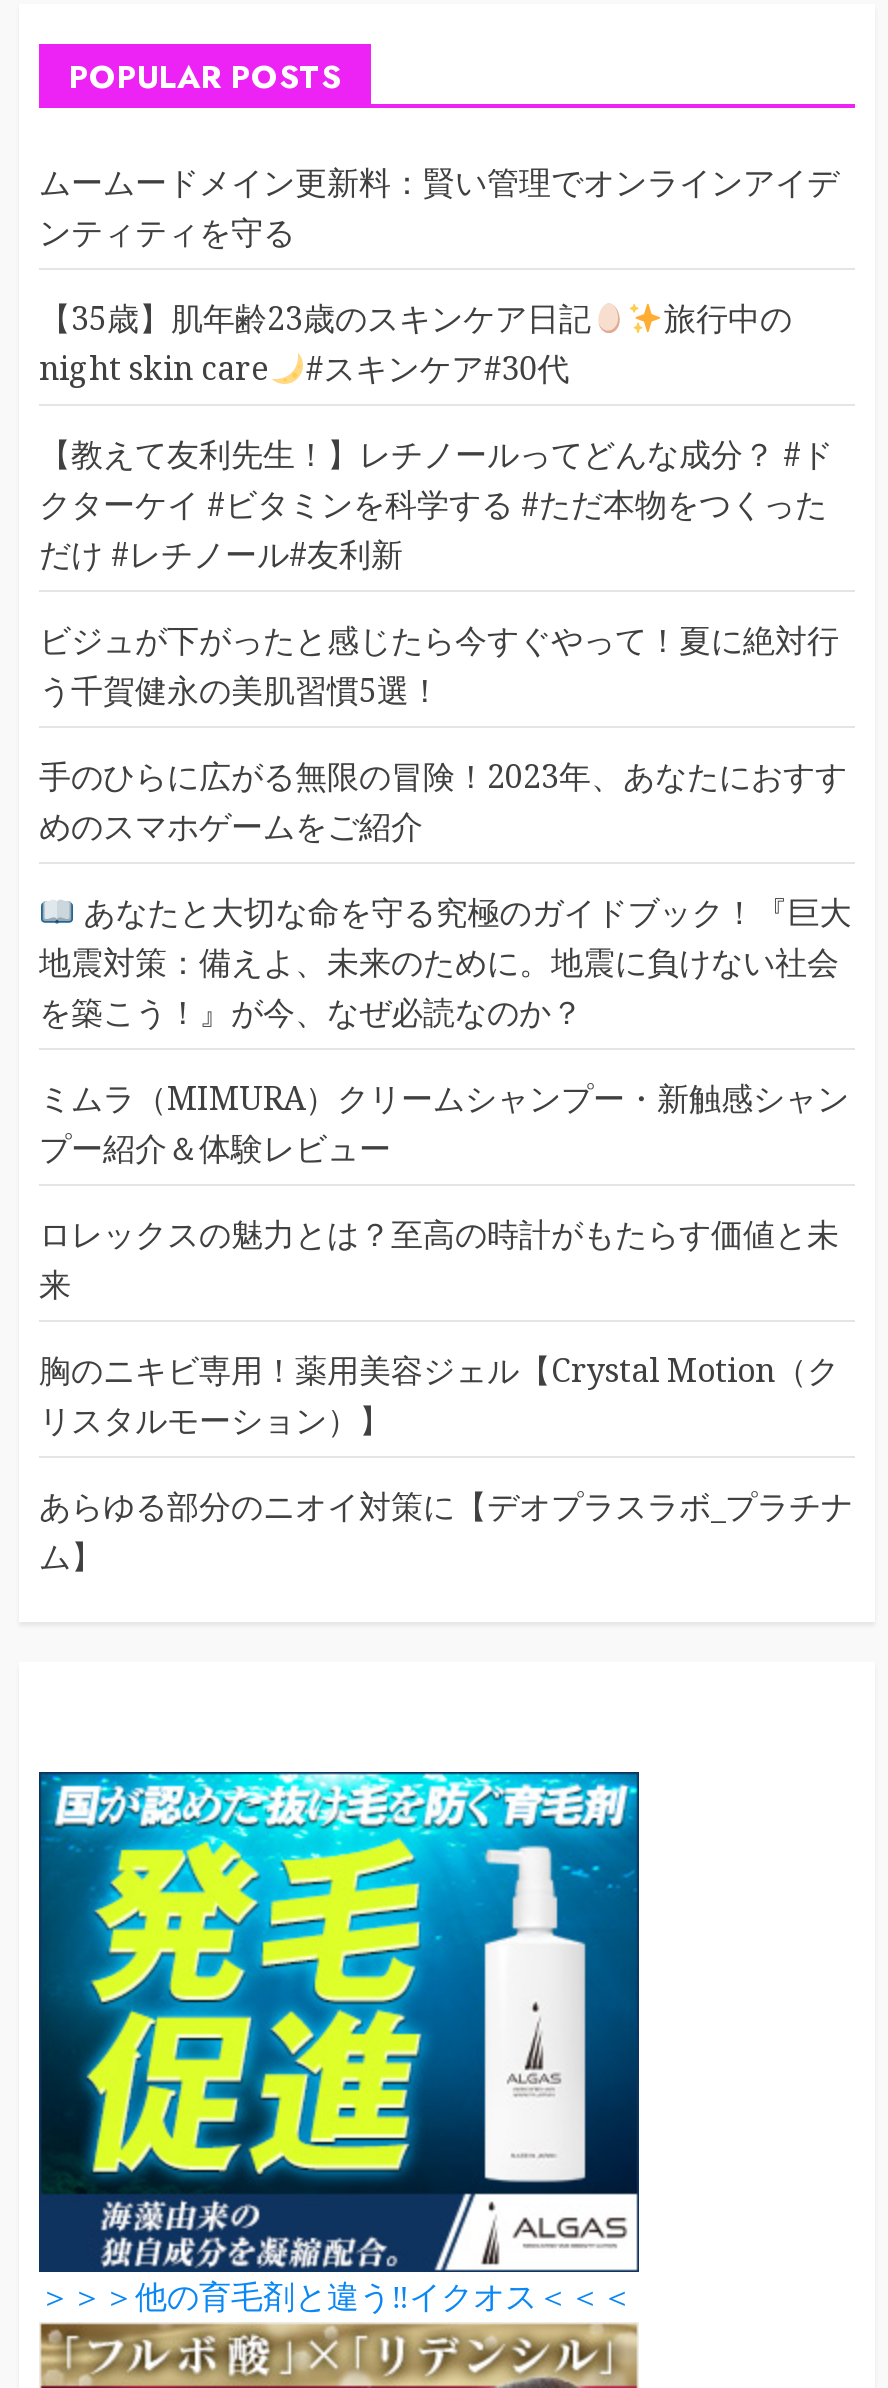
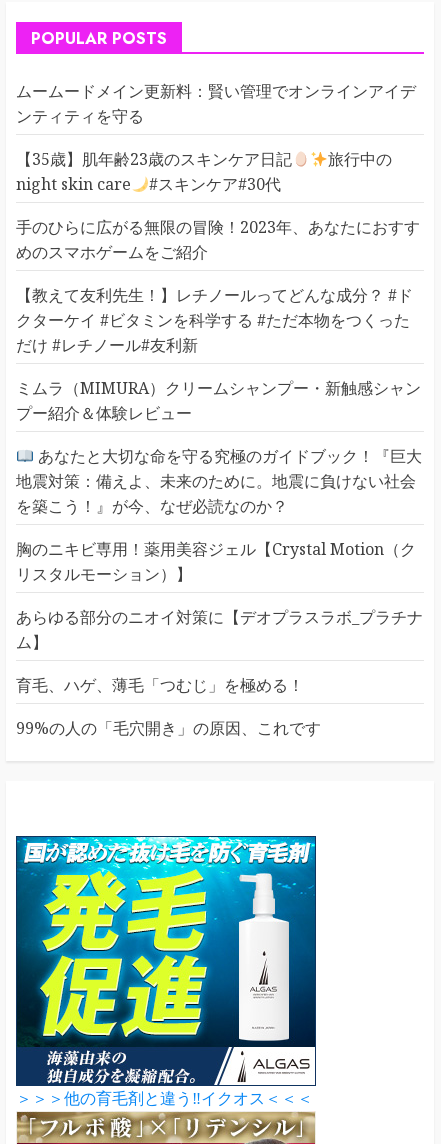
moved [39,432,833,576] -> [16,284,413,356]: 【教えて友利先生！】レチノールってどんな成分？ #ド | クターケイ #ビタミンを科学する #ただ本物をつくった | だけ #レチノール#友利新
[39,618,839,712] ビジュが下がったと感じたら今すぐやって！夏に絶対行 | う千賀健永の美肌習慣5選！ -> none
moved [39,754,847,848] -> [16,216,420,263]: 手のひらに広がる無限の冒険！2023年、あなたにおすす | めのスマホゲームをご紹介
moved [39,1076,849,1170] -> [16,377,421,424]: ミムラ（MIMURA）クリームシャンプー・新触感シャン | プー紹介＆体験レビュー
[39,1212,839,1306] ロレックスの魅力とは？至高の時計がもたらす価値と未 | 来 -> none
moved [39,1348,853,1578] -> [16,538,423,653]: 胸のニキビ専用！薬用美容ジェル【Crystal Motion（ク | リスタルモーション）】 | あらゆる部分のニオイ対策に【デオプラスラボ_プラチナ | ム】
none -> [16,674,321,739] 育毛、ハゲ、薄毛「つむじ」を極める！ | 99%の人の「毛穴開き」の原因、これです

